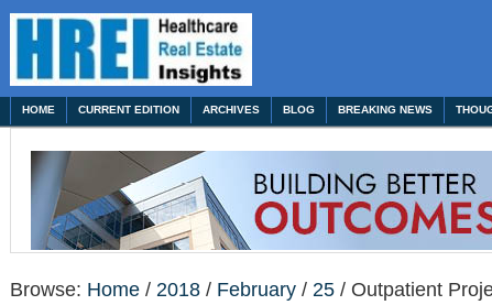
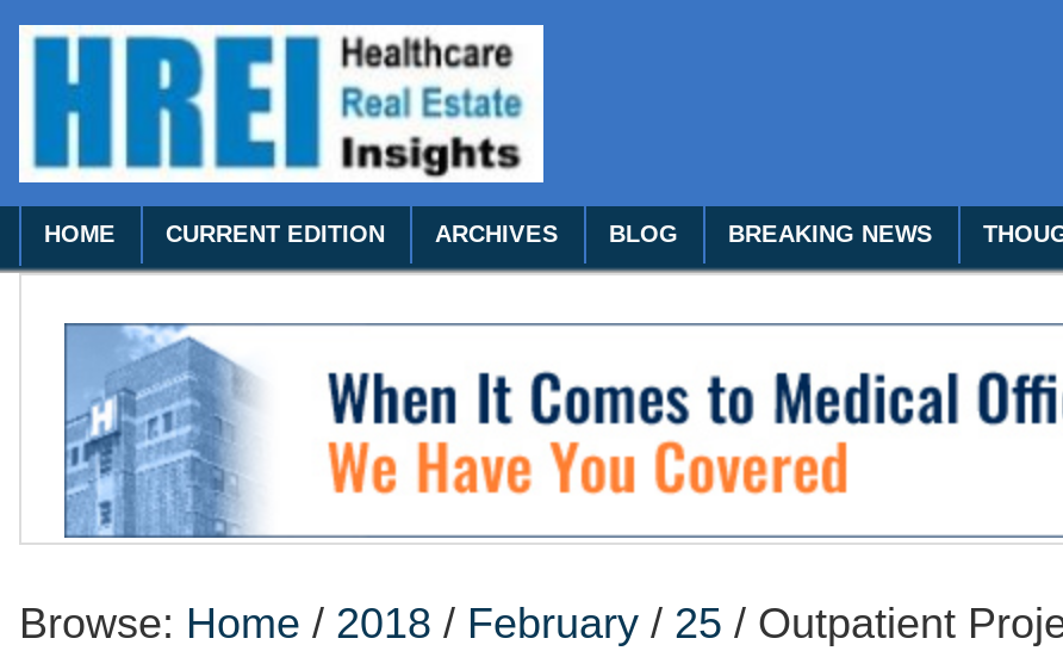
[30,150,489,251] [image] -> [62,321,1056,540] [image]

